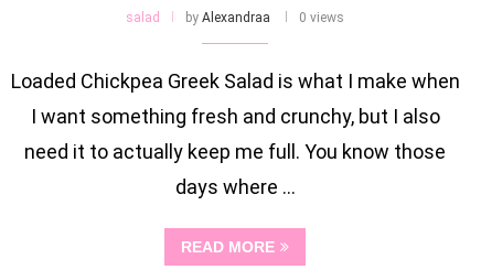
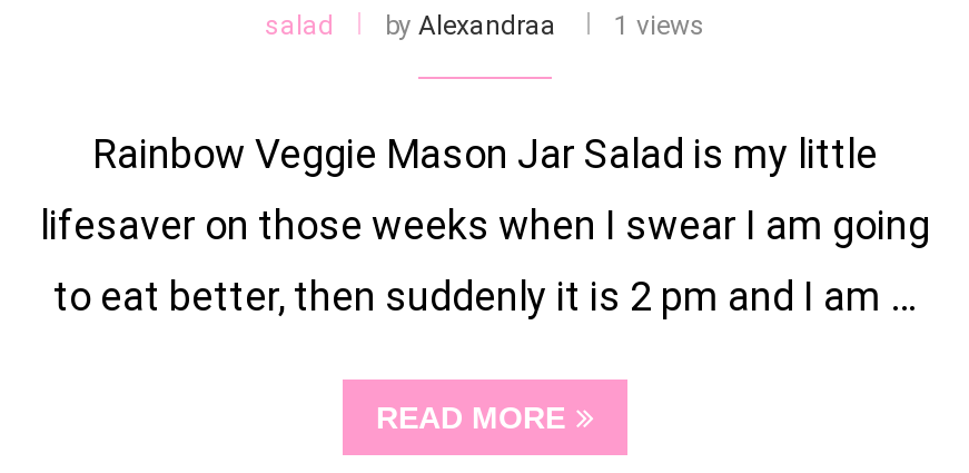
[10,10,459,199] 0 views | Loaded Chickpea Greek Salad is what I make when | I want something fresh and crunchy, but I also | need it to actually keep me full. You know those | days where … -> [40,11,930,320] 1 views | Rainbow Veggie Mason Jar Salad is my little | lifesaver on those weeks when I swear I am going | to eat better, then suddenly it is 2 pm and I am …

